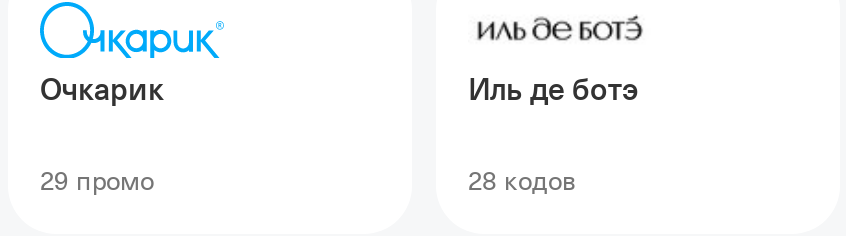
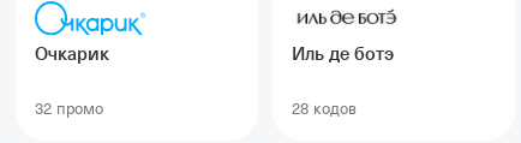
[40,166,154,196] 29 промо -> [35,100,103,118] 32 промо

